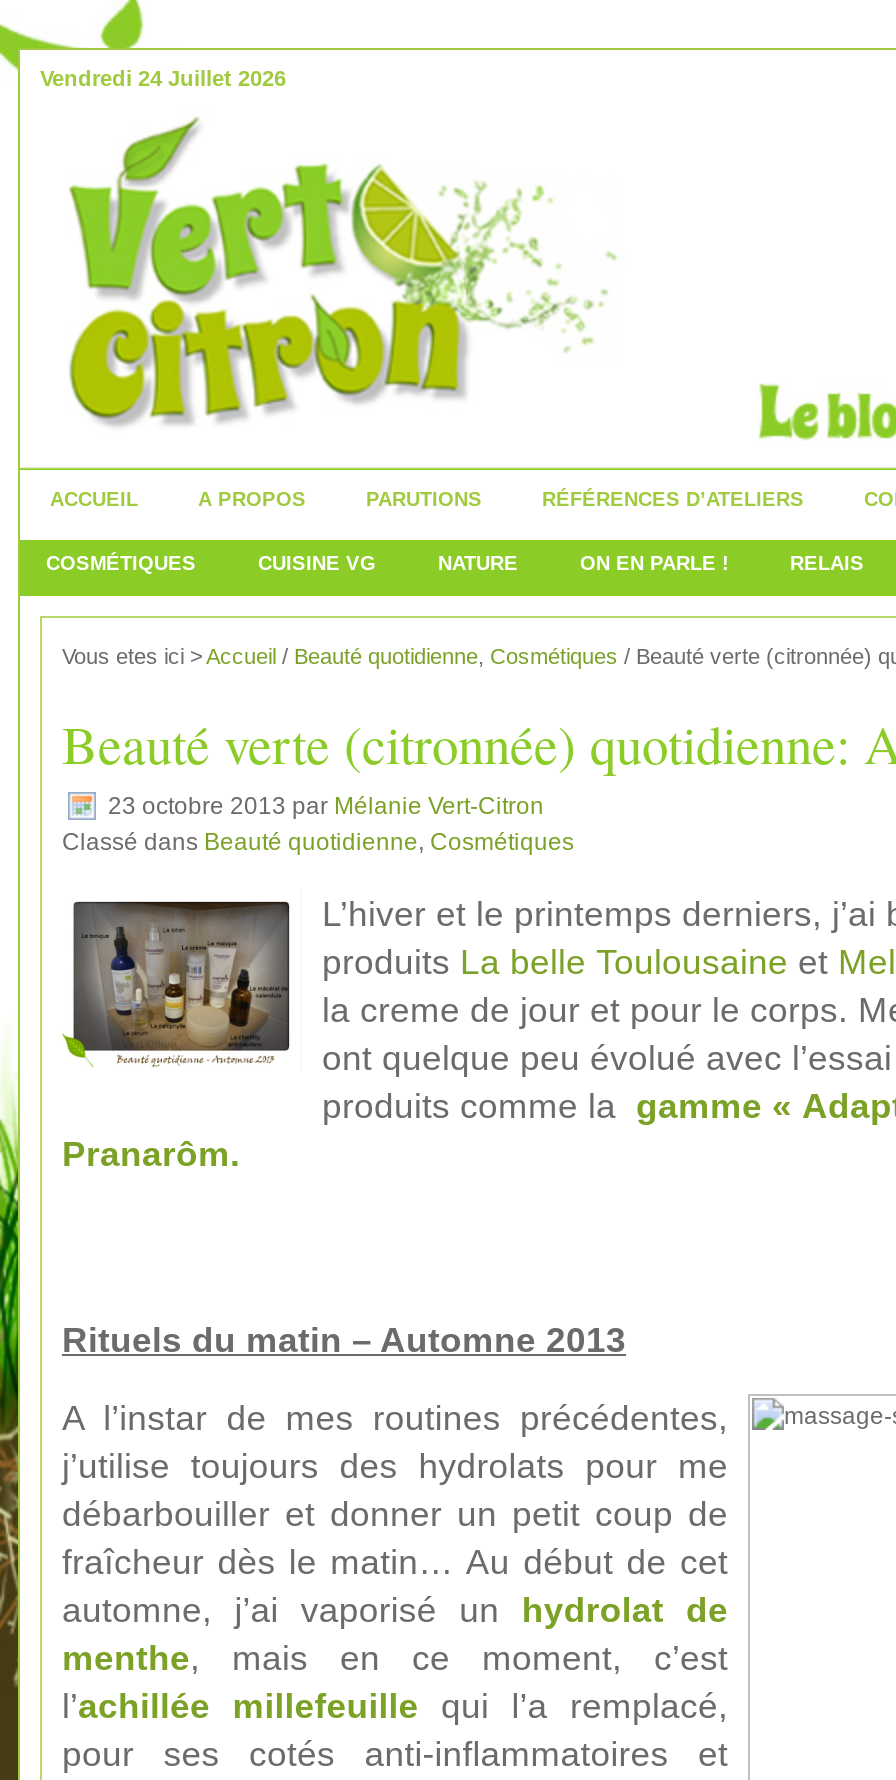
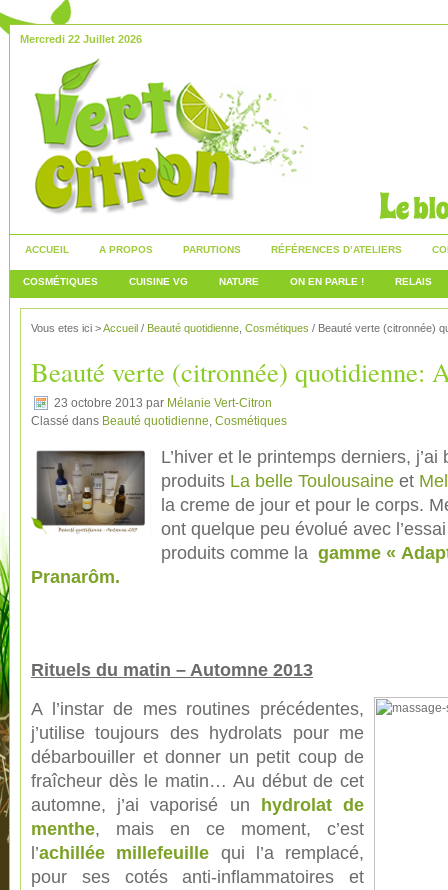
[40,66,286,90] Vendredi 24 Juillet 2026 -> [20,33,142,45] Mercredi 22 Juillet 2026

